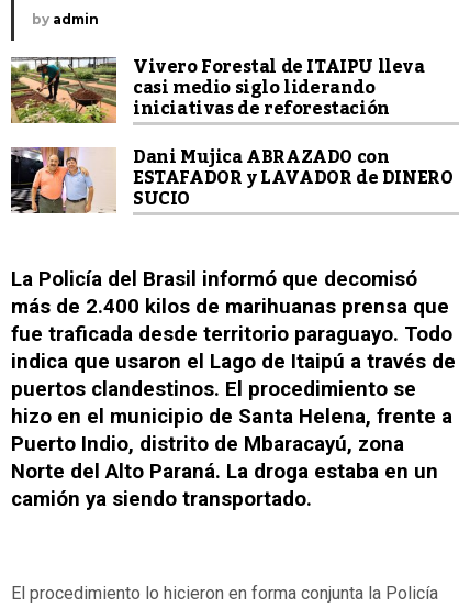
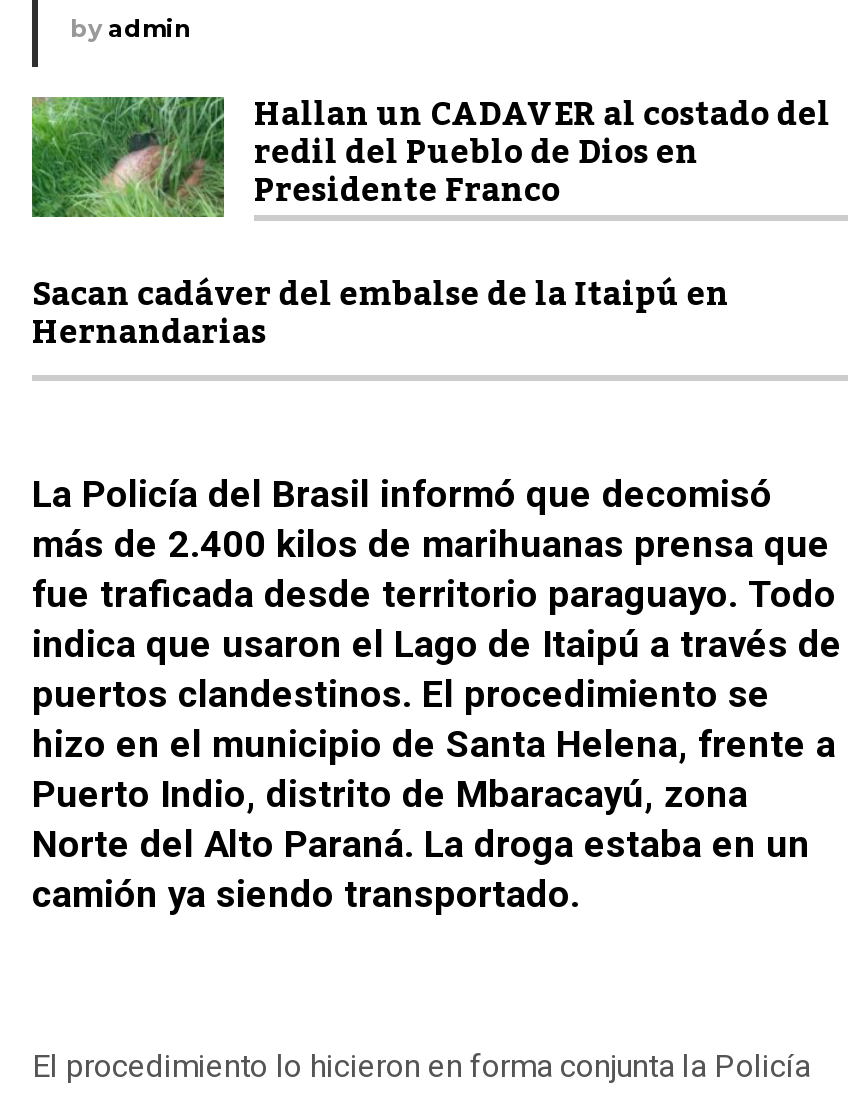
[10,50,453,217] [image] | Vivero Forestal de ITAIPU lleva | casi medio siglo liderando | iniciativas de reforestación | Dani Mujica ABRAZADO con | ESTAFADOR y LAVADOR de DINERO | SUCIO -> [30,82,830,364] [image] | Hallan un CADAVER al costado del | redil del Pueblo de Dios en | Presidente Franco | Sacan cadáver del embalse de la Itaipú en | Hernandarias

